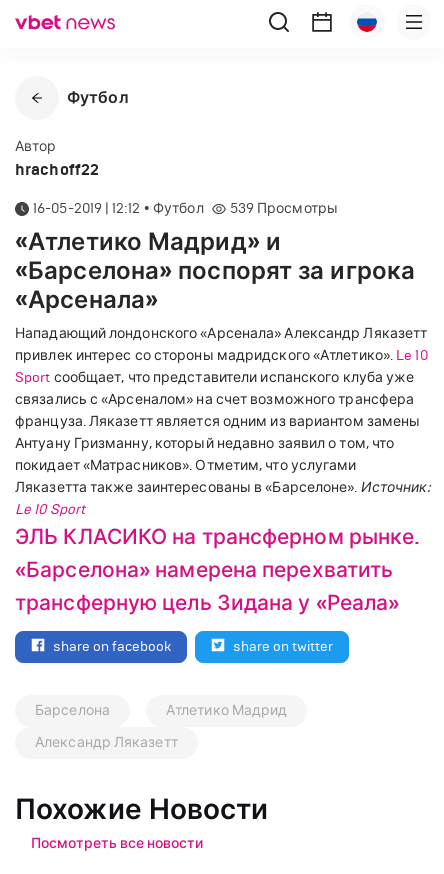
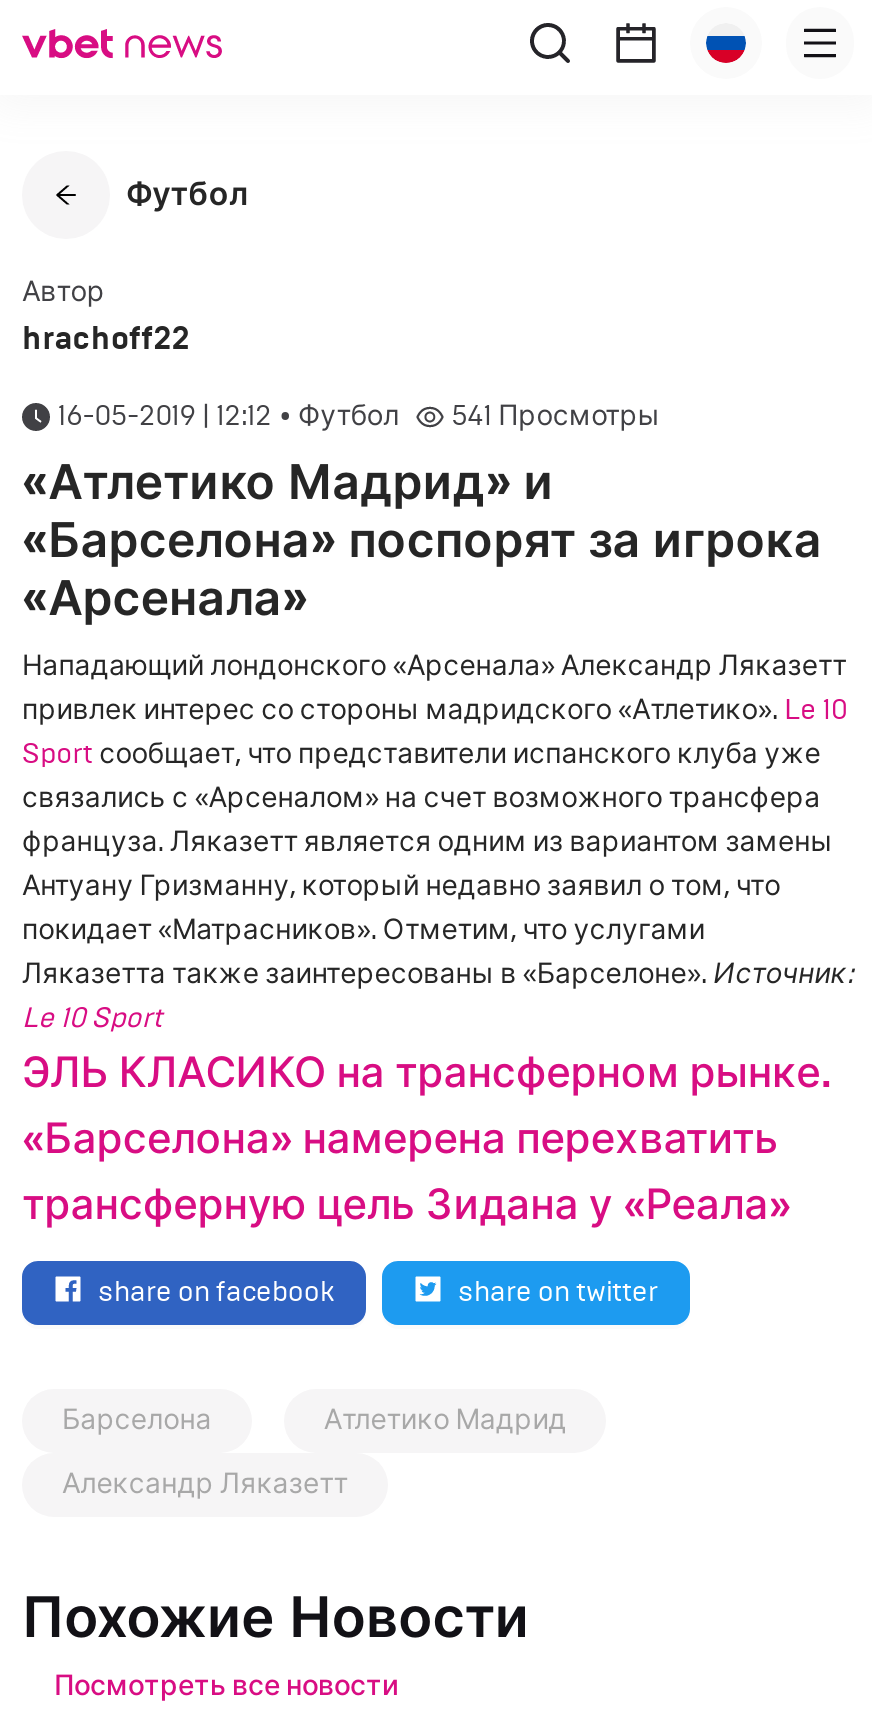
[230,200,338,217] 539 Просмотры -> [451,399,660,433] 541 Просмотры

